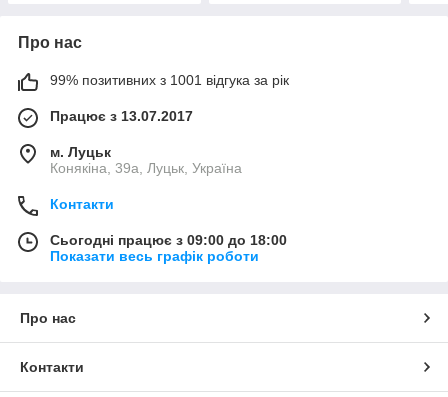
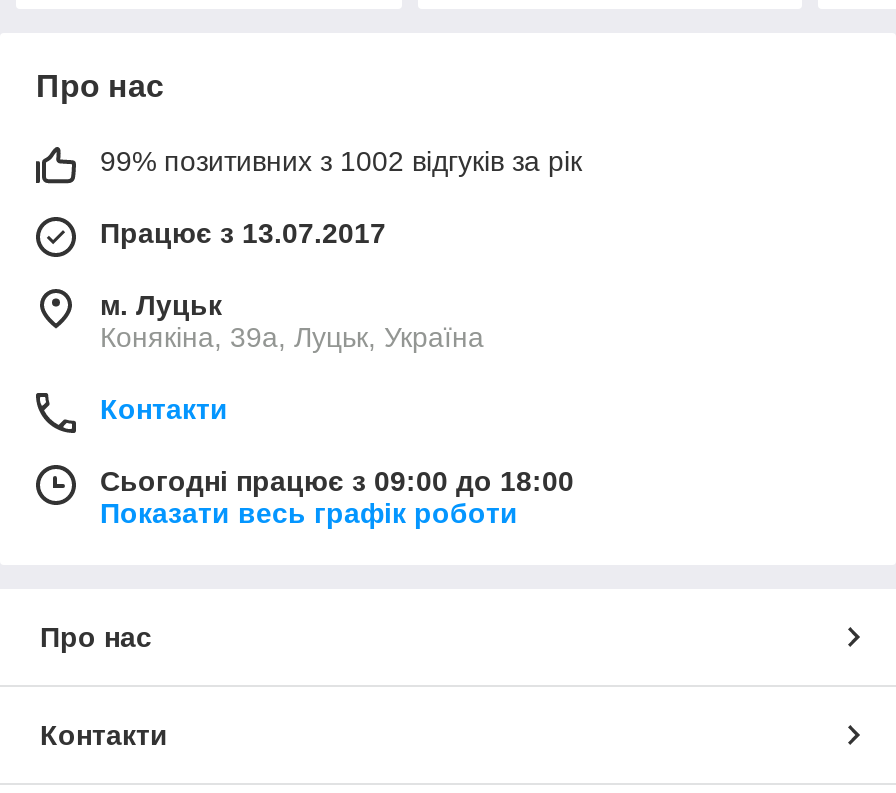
[50,72,289,88] 99% позитивних з 1001 відгука за рік -> [100,146,582,178] 99% позитивних з 1002 відгуків за рік

